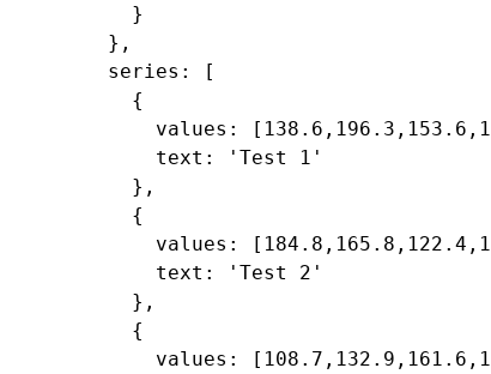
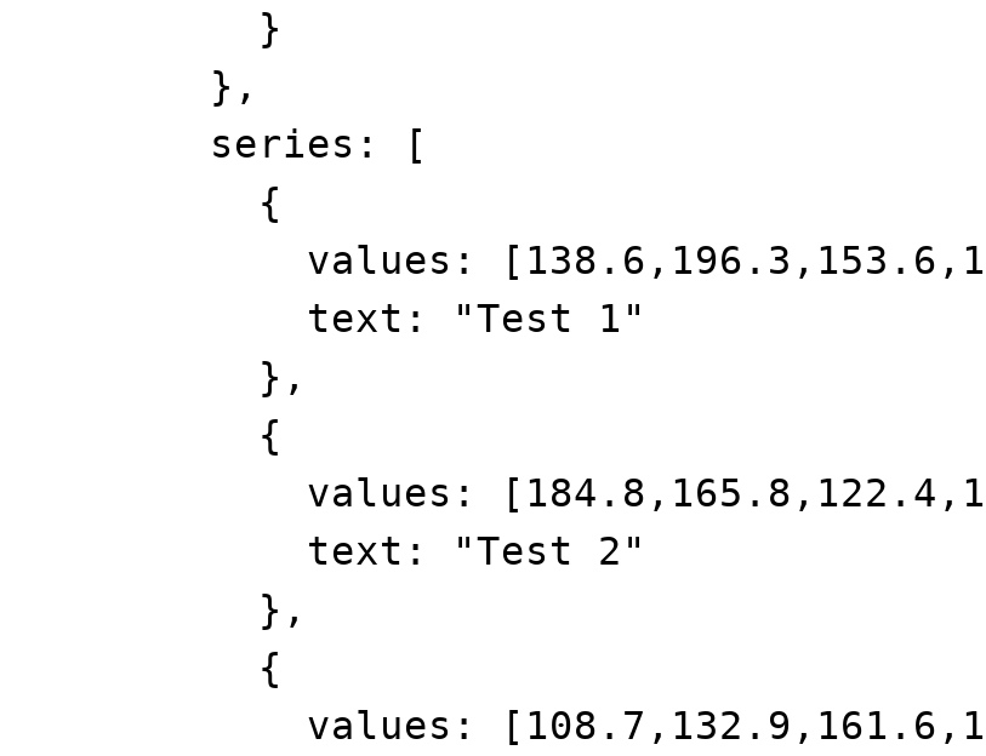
[84,147,323,169] text: 'Test 1' -> [161,297,646,343] text: "Test 1"
[84,262,323,285] text: 'Test 2' -> [161,529,646,575] text: "Test 2"

